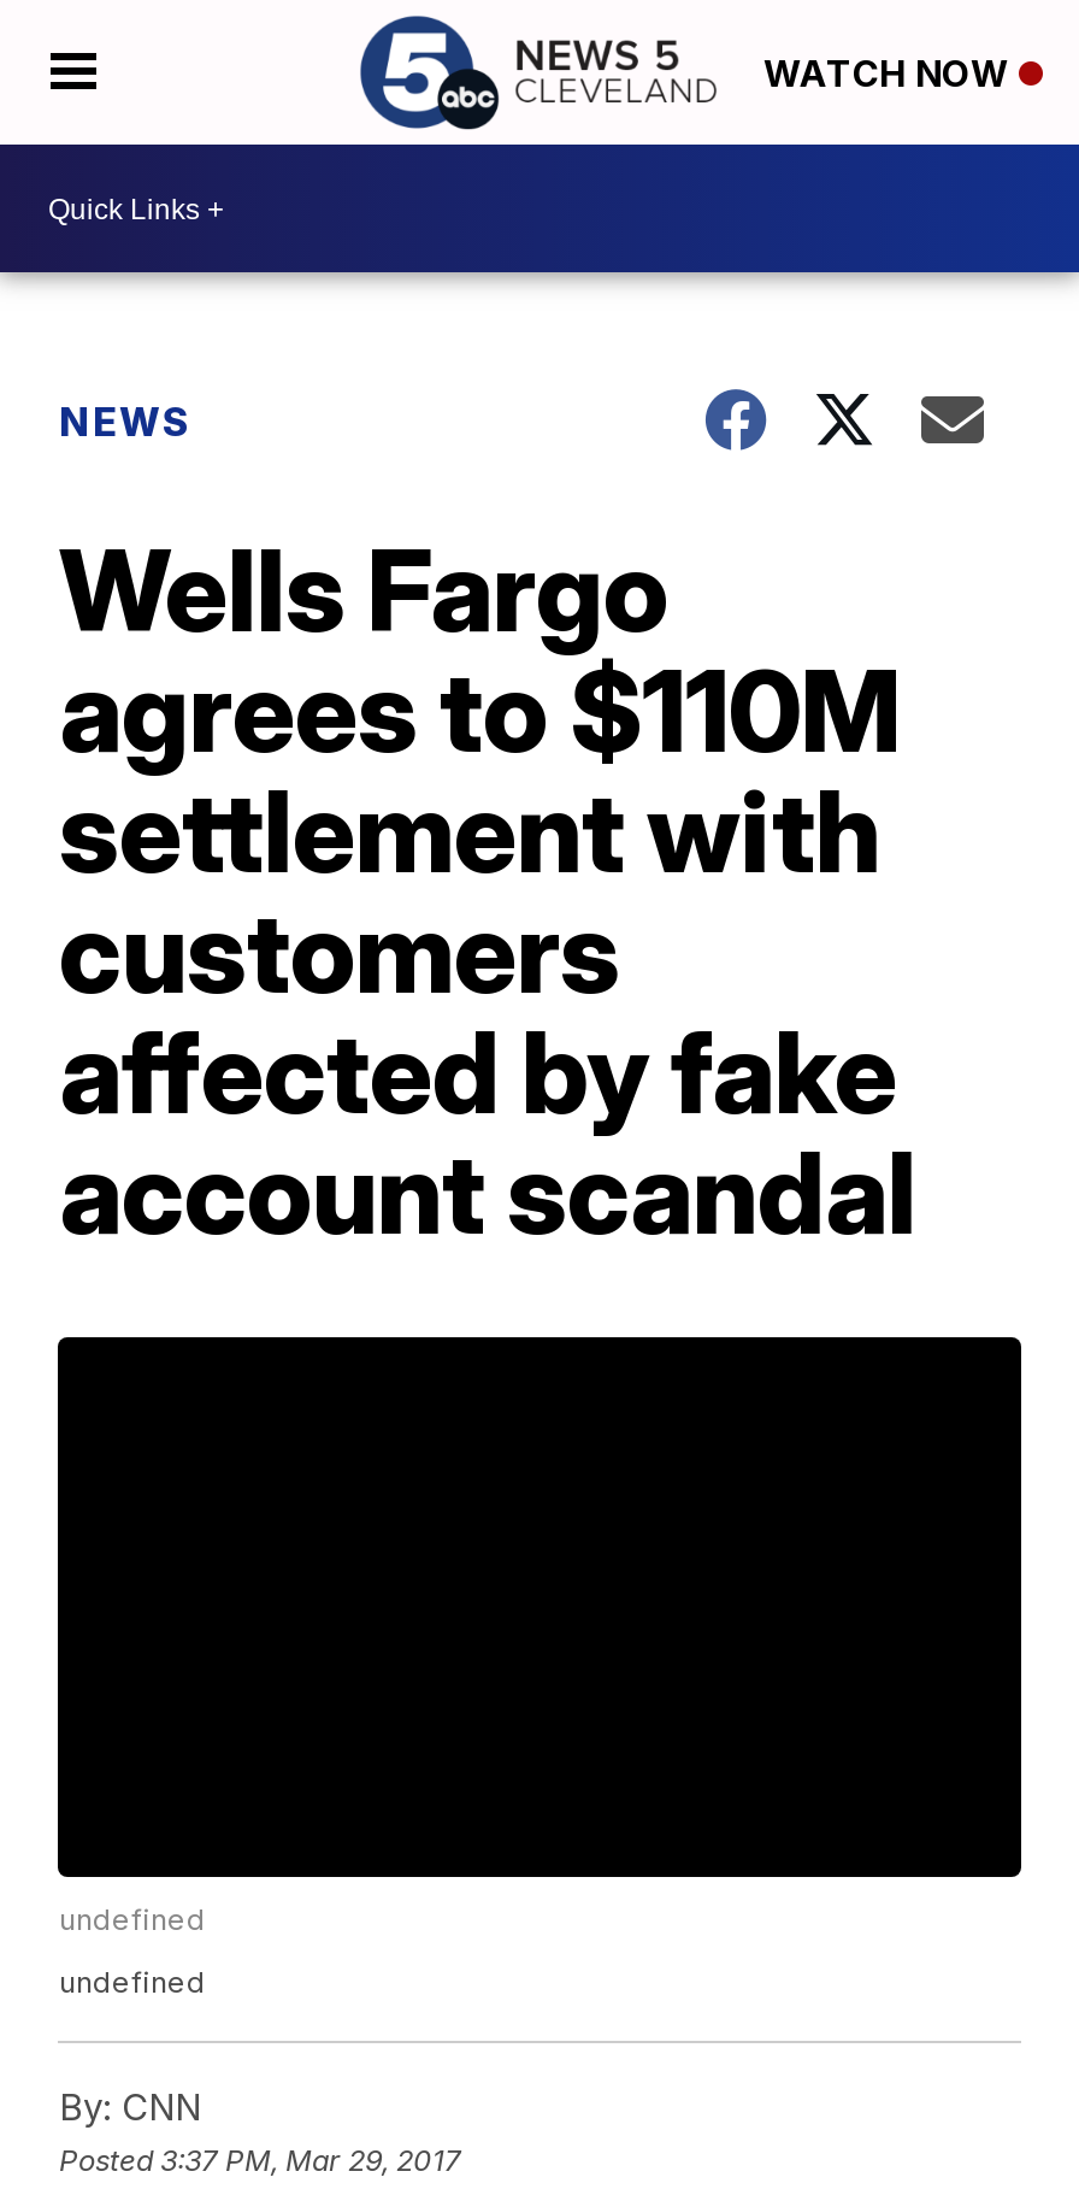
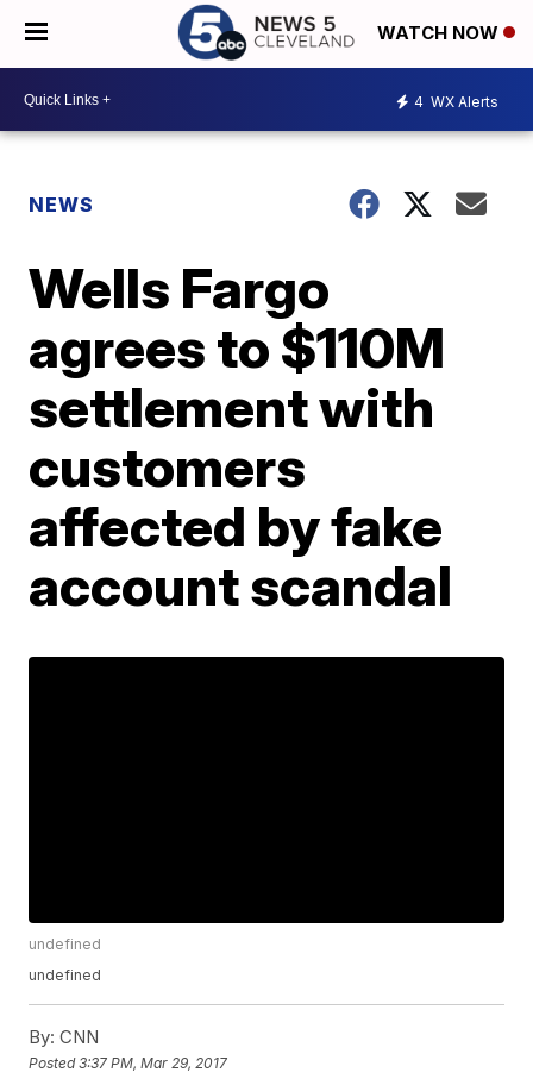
none -> [414,92,498,110] 4 WX Alerts

